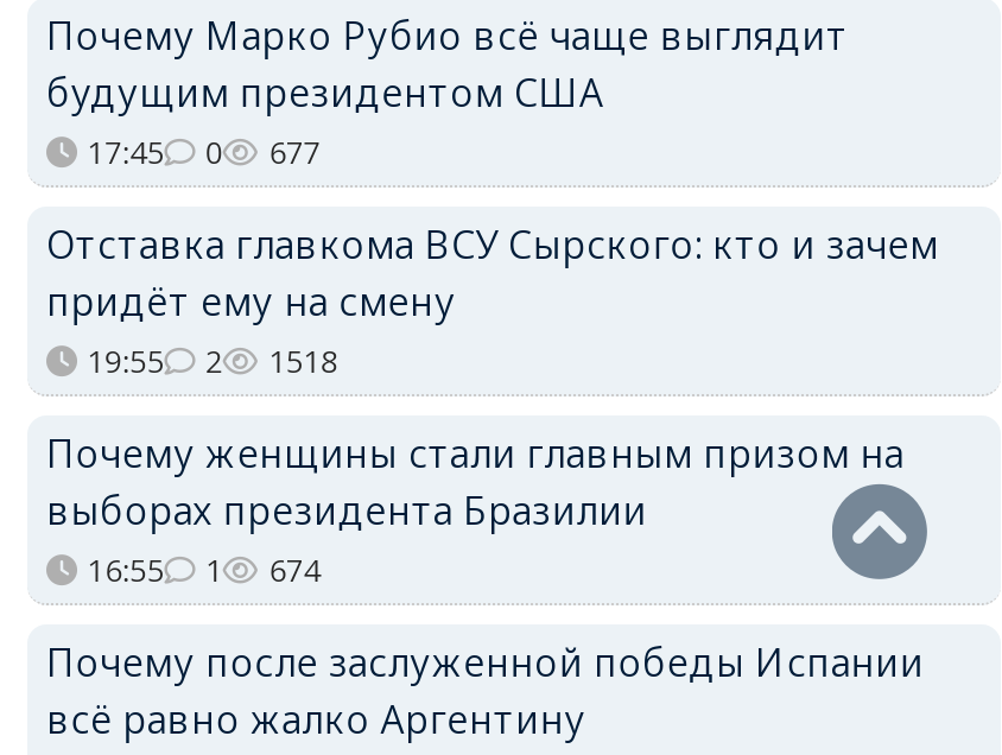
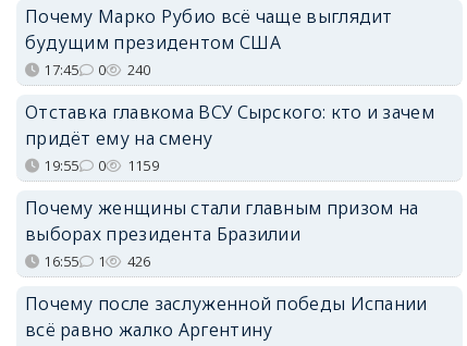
[87,130,321,173] 17:45 0 677 -> [44,60,151,79] 17:45 0 240
[206,339,223,382] 2 -> [98,155,106,175] 0
[269,339,338,382] 1518 -> [127,155,159,175] 1159
[830,484,930,582] [image] -> none
[87,548,321,591] 16:55 1 674 -> [44,251,151,271] 16:55 1 426

